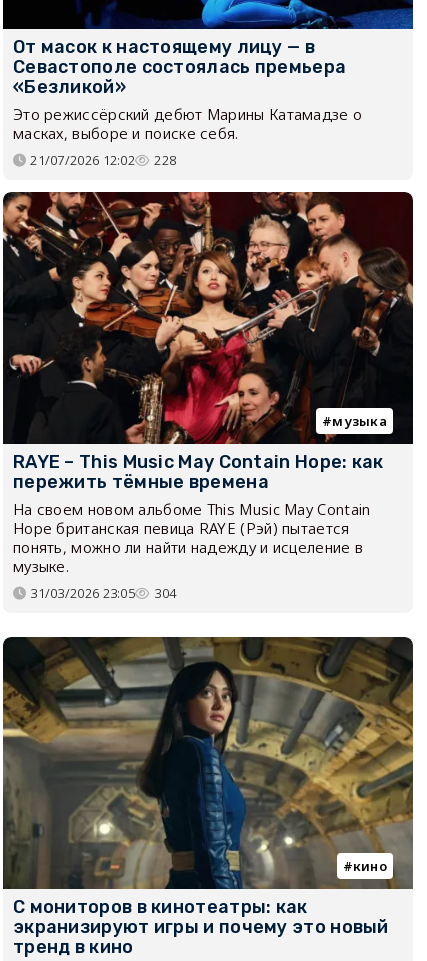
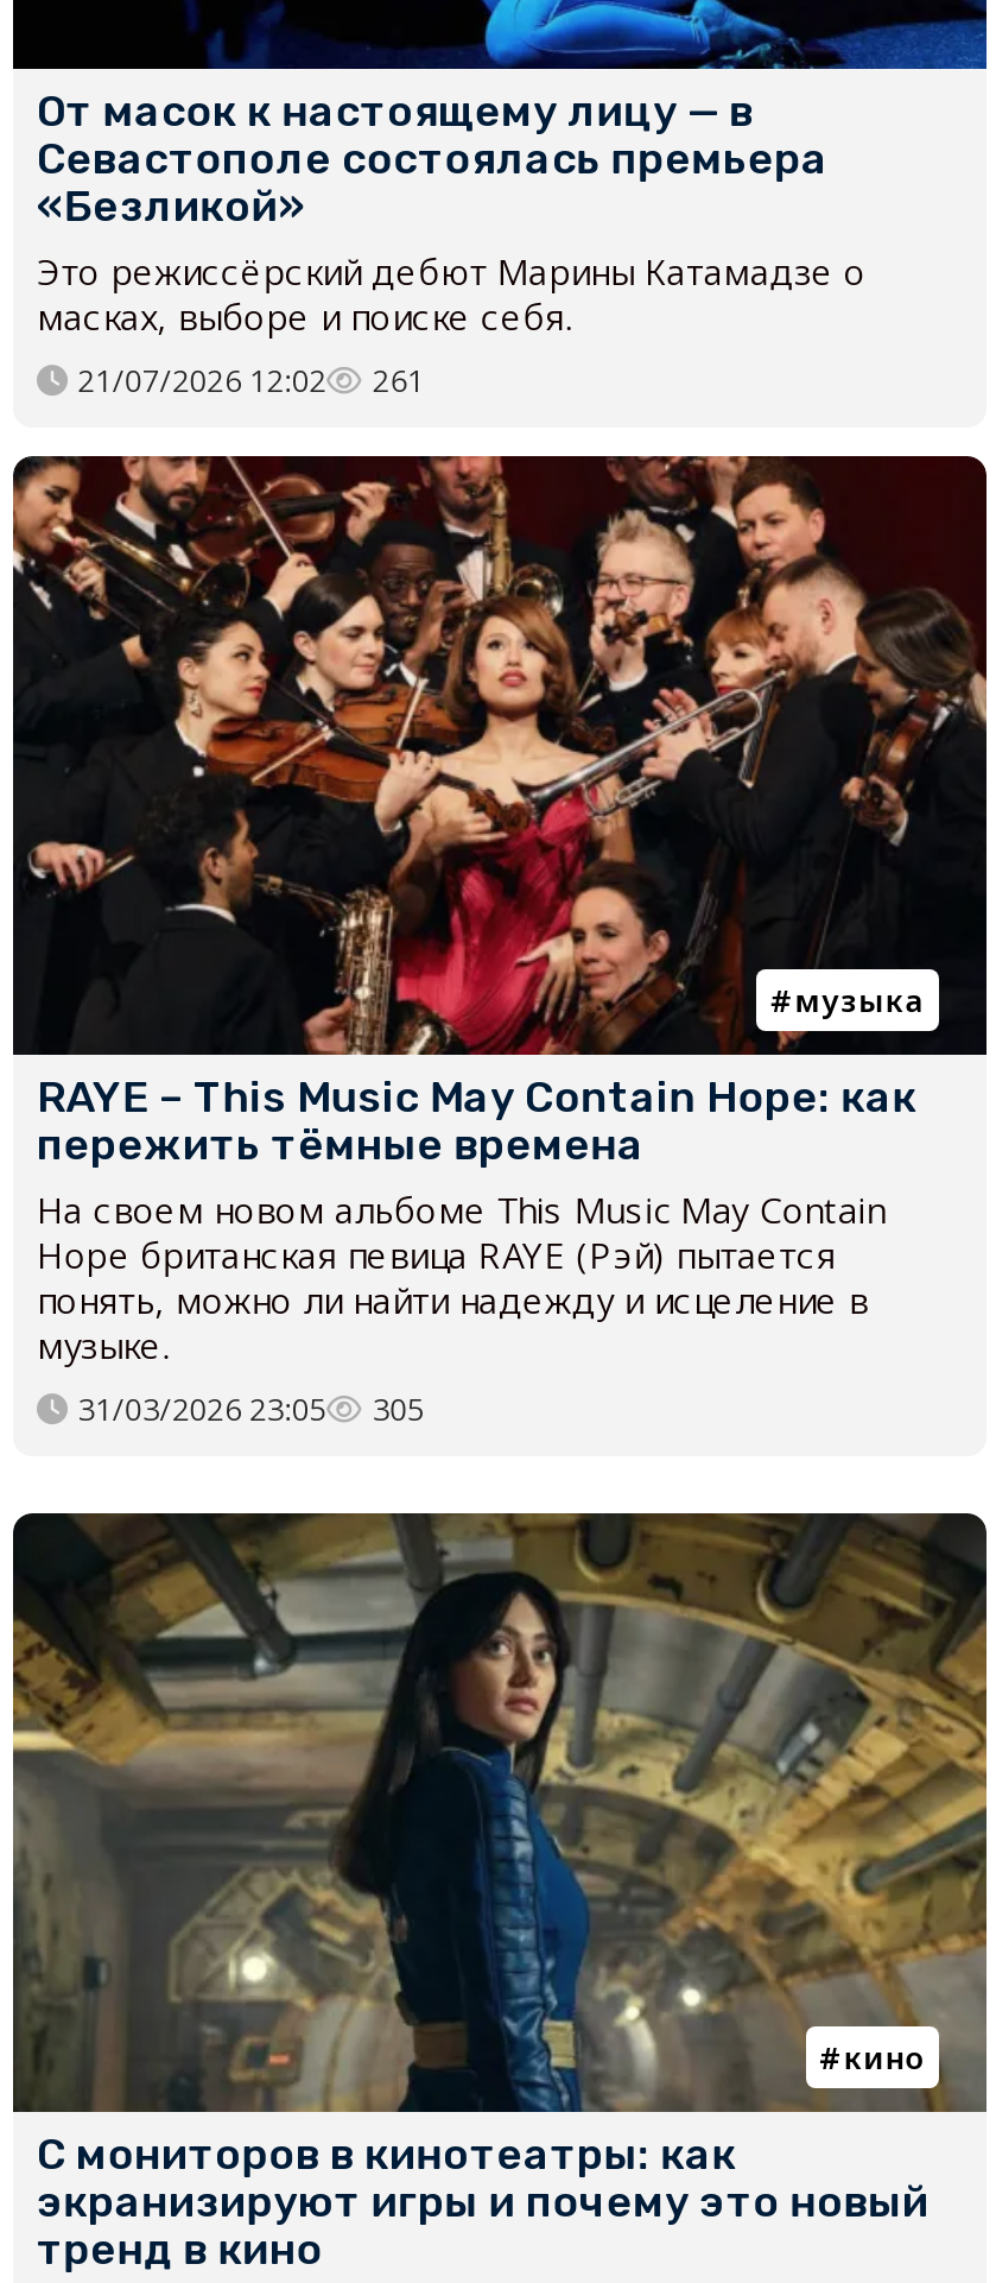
[30,151,176,169] 21/07/2026 12:02 228 -> [78,358,425,401] 21/07/2026 12:02 261
[30,584,176,602] 31/03/2026 23:05 304 -> [78,1387,425,1430] 31/03/2026 23:05 305

